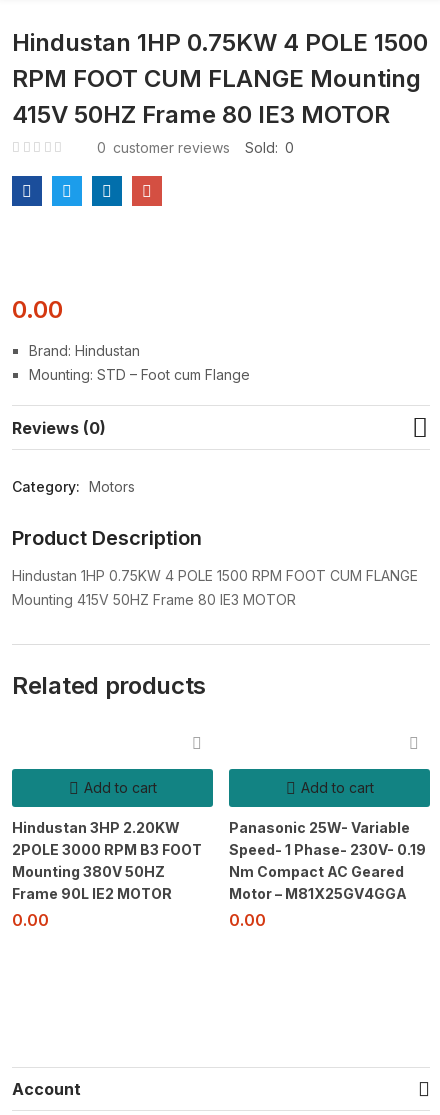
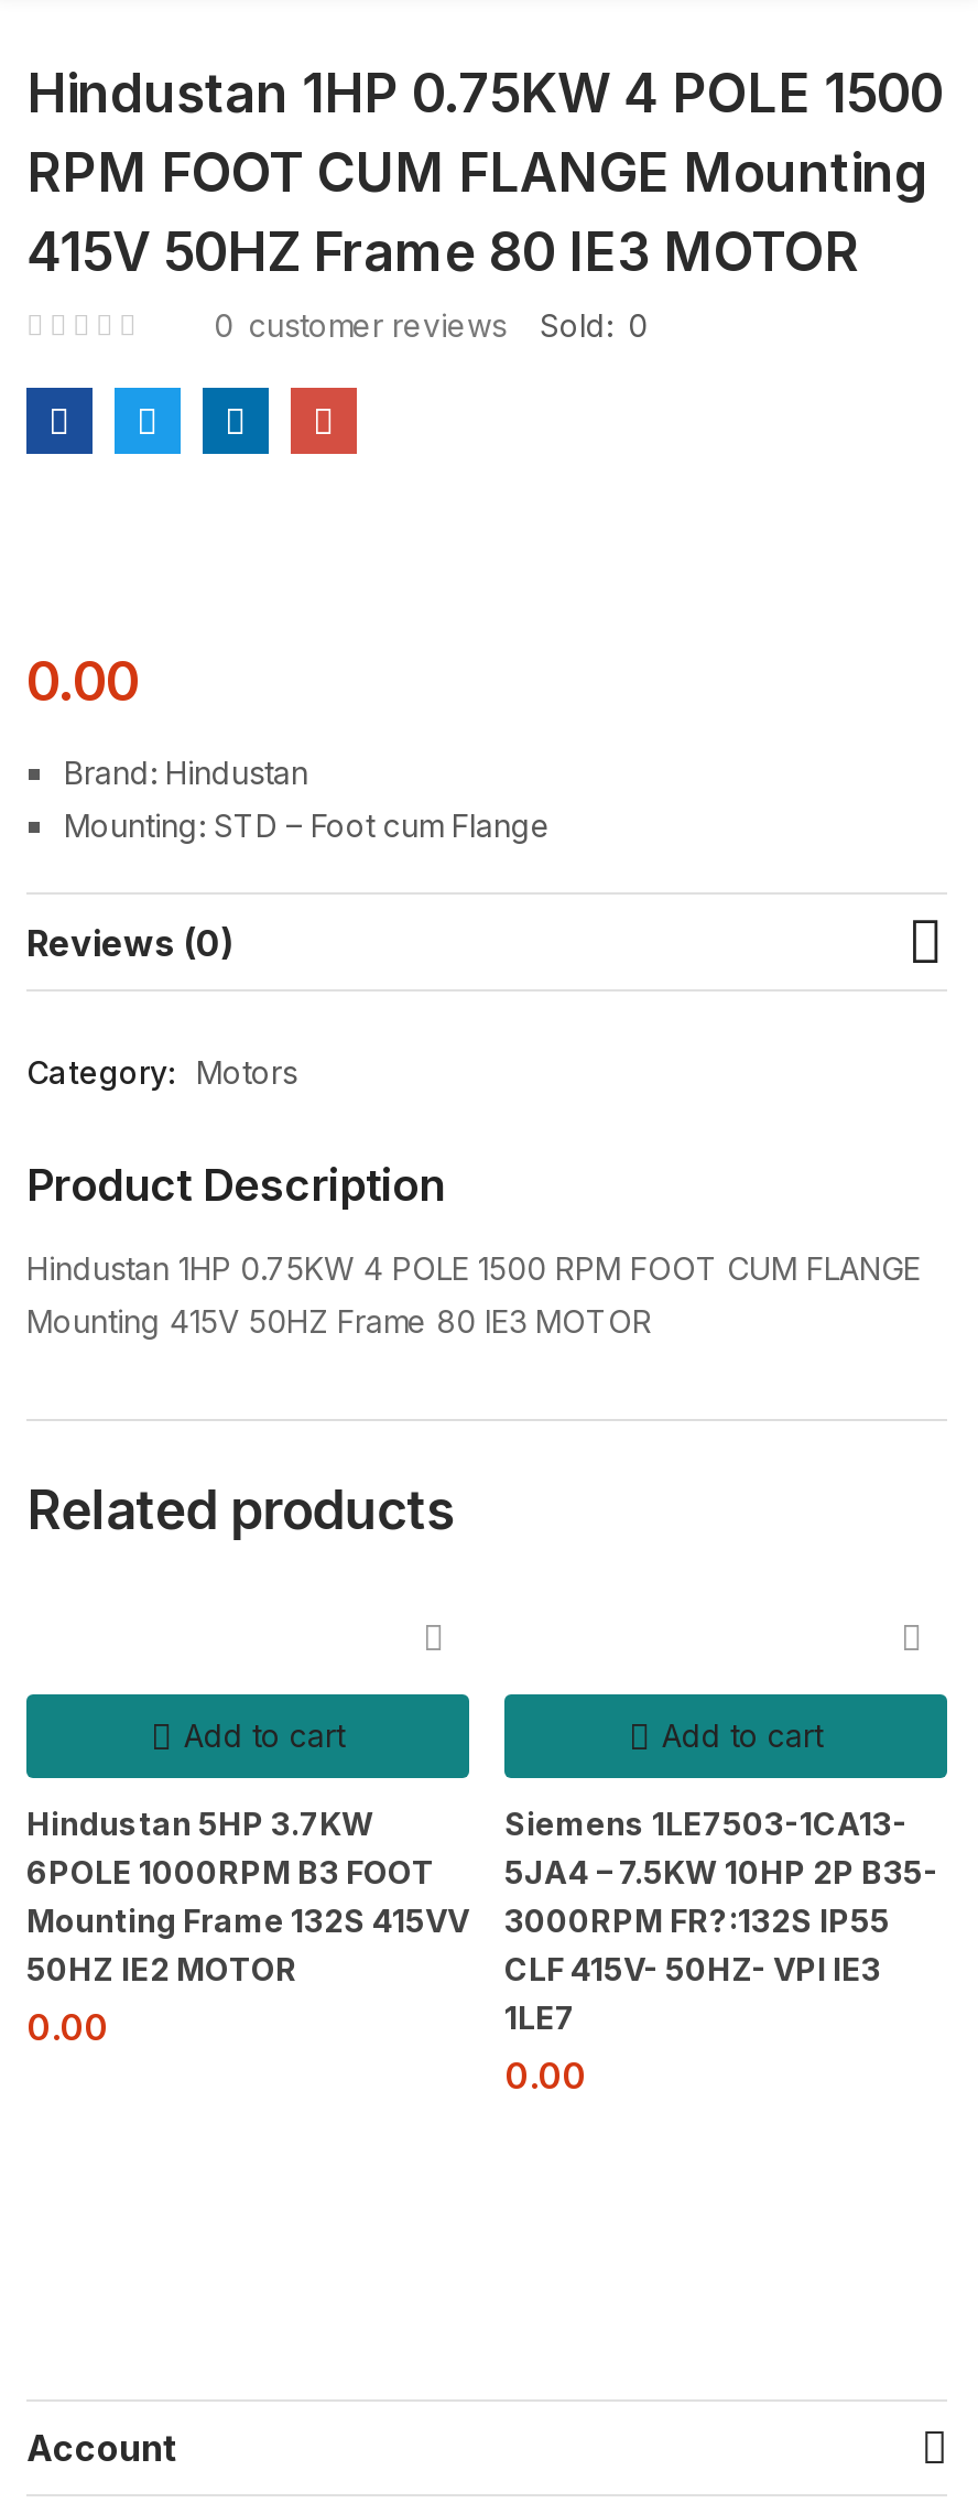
[12,819,202,902] Hindustan 3HP 2.20KW | 2POLE 3000 RPM B3 FOOT | Mounting 380V 50HZ | Frame 90L IE2 MOTOR -> [26,1805,469,1987] Hindustan 5HP 3.7KW | 6POLE 1000RPM B3 FOOT | Mounting Frame 132S 415VV | 50HZ IE2 MOTOR
[229,819,426,902] Panasonic 25W- Variable | Speed- 1 Phase- 230V- 0.19 | Nm Compact AC Geared | Motor – M81X25GV4GGA -> [504,1805,938,2036] Siemens 1LE7503-1CA13- | 5JA4 – 7.5KW 10HP 2P B35- | 3000RPM FR?:132S IP55 | CLF 415V- 50HZ- VPI IE3 | 1LE7

